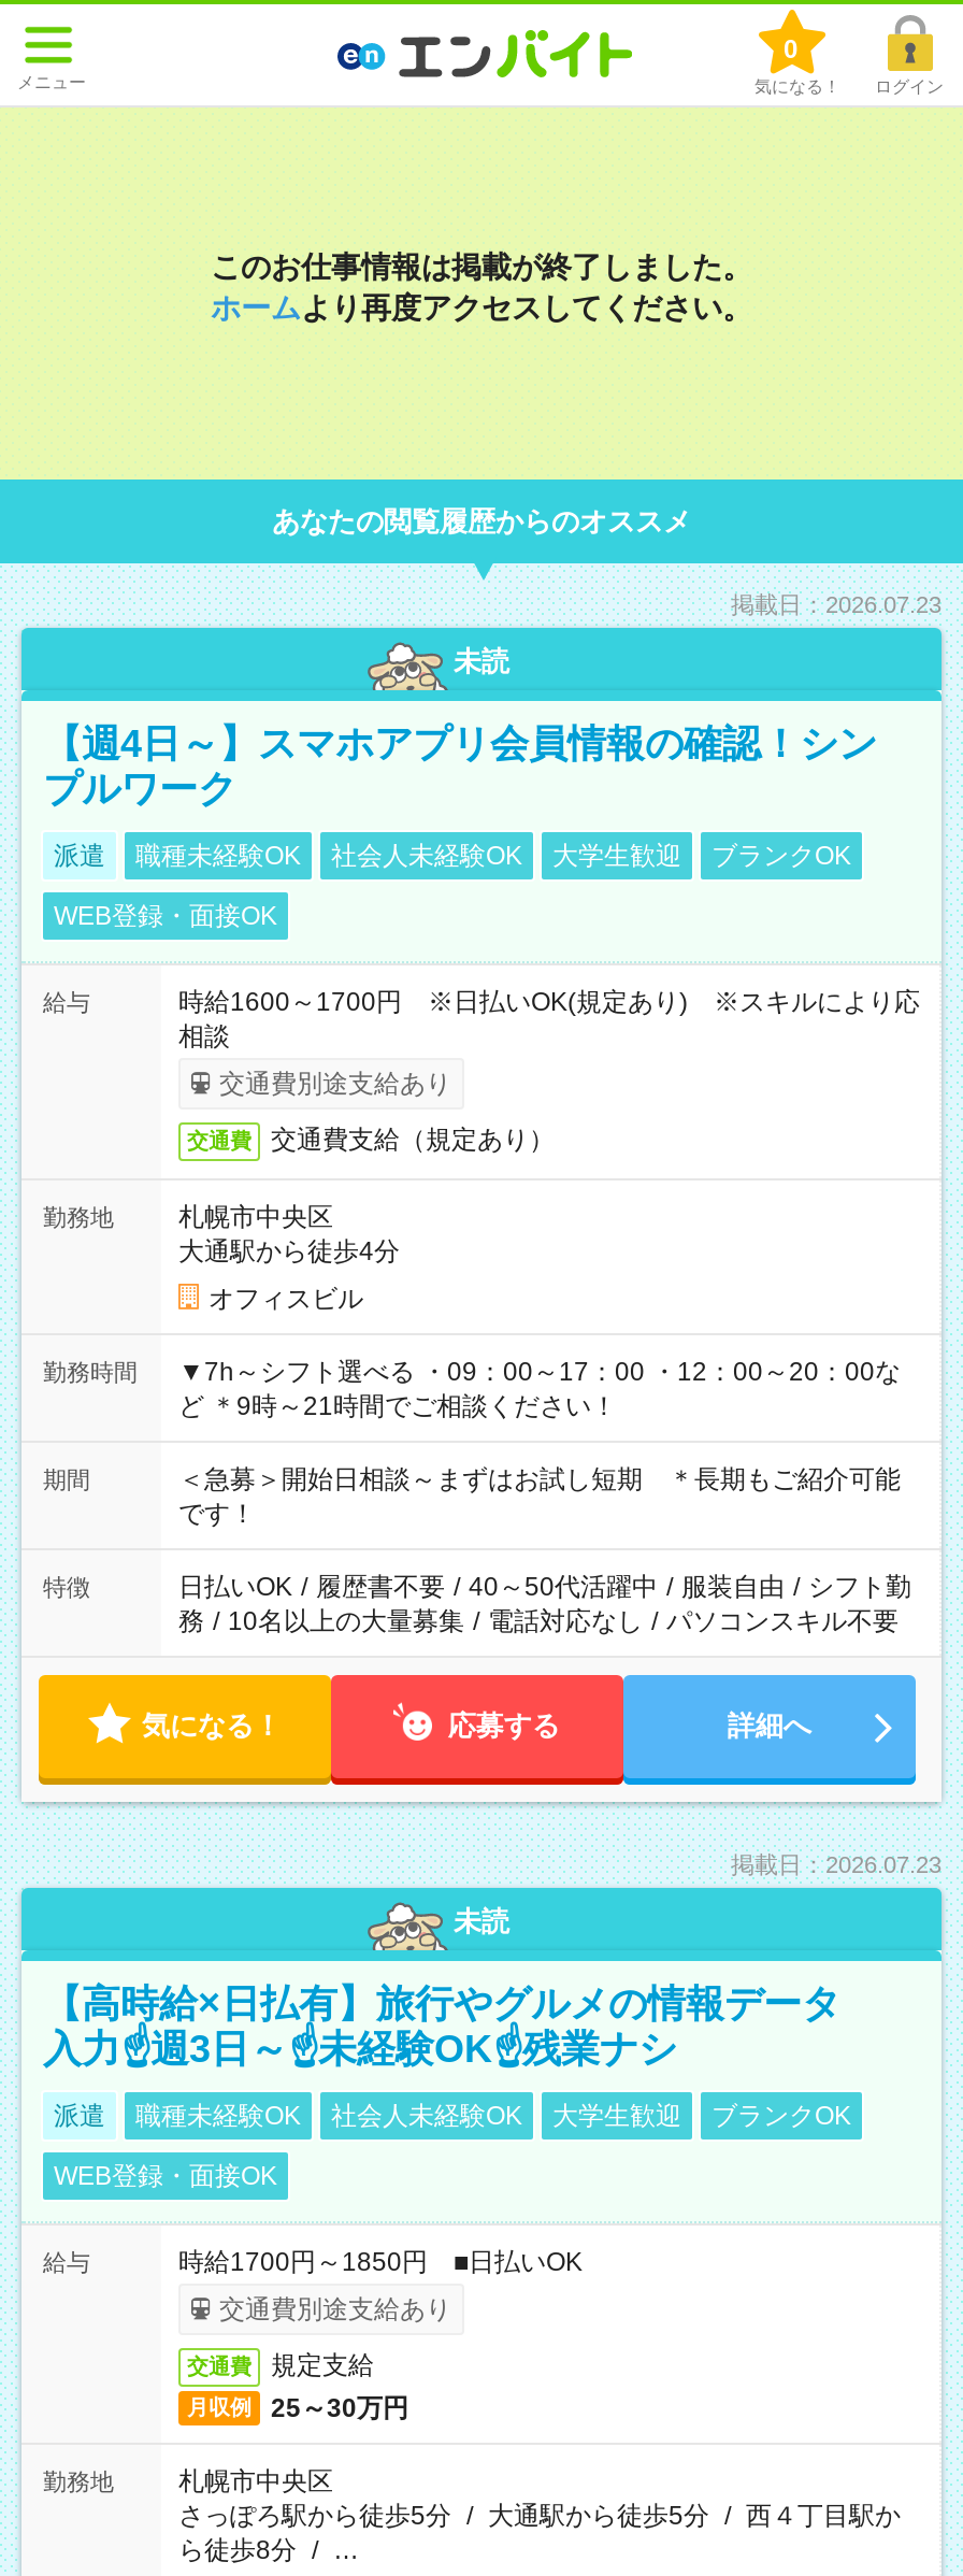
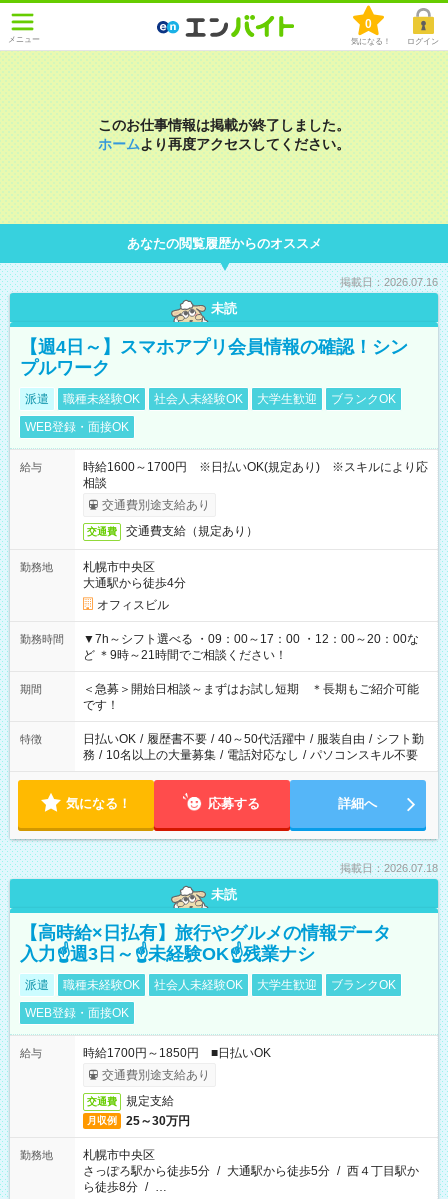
[731,591,942,617] 掲載日：2026.07.23 -> [340,276,438,288] 掲載日：2026.07.16
[731,1851,942,1877] 掲載日：2026.07.23 -> [340,862,438,874] 掲載日：2026.07.18

